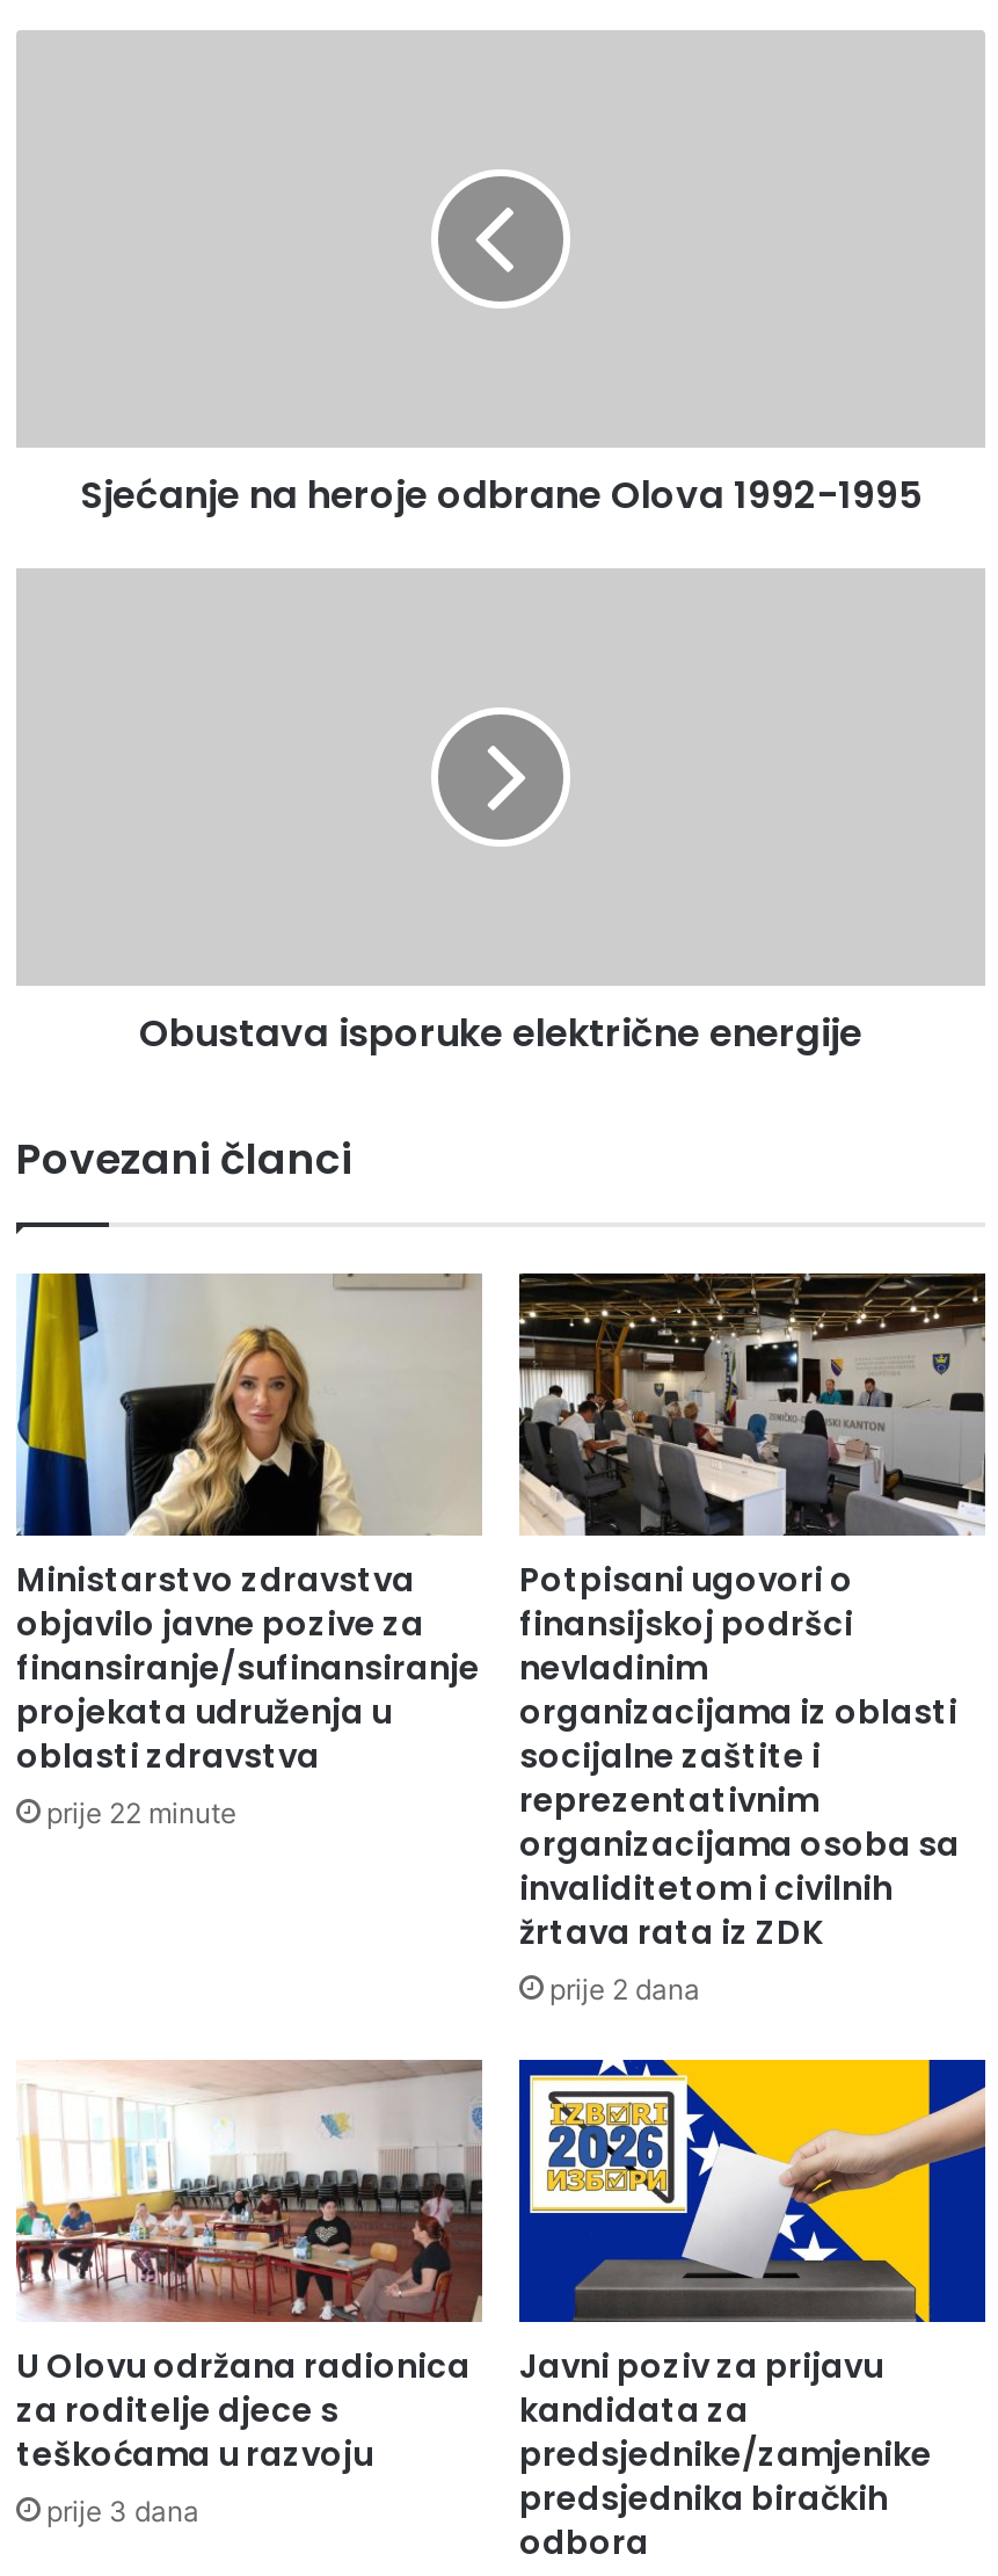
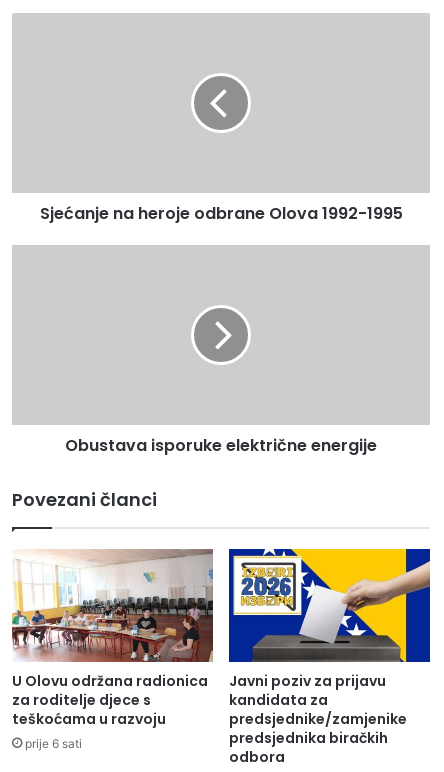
[16,1271,482,1830] [image] | Ministarstvo zdravstva | objavilo javne pozive za | finansiranje/sufinansiranje | projekata udruženja u | oblasti zdravstva | prije 22 minute -> none
[517,1271,988,2007] [image] | Potpisani ugovori o | finansijskoj podršci | nevladinim | organizacijama iz oblasti | socijalne zaštite i | reprezentativnim | organizacijama osoba sa | invaliditetom i civilnih | žrtava rata iz ZDK | prije 2 dana -> none
[46,2495,199,2529] prije 3 dana -> [25,736,82,751] prije 6 sati

